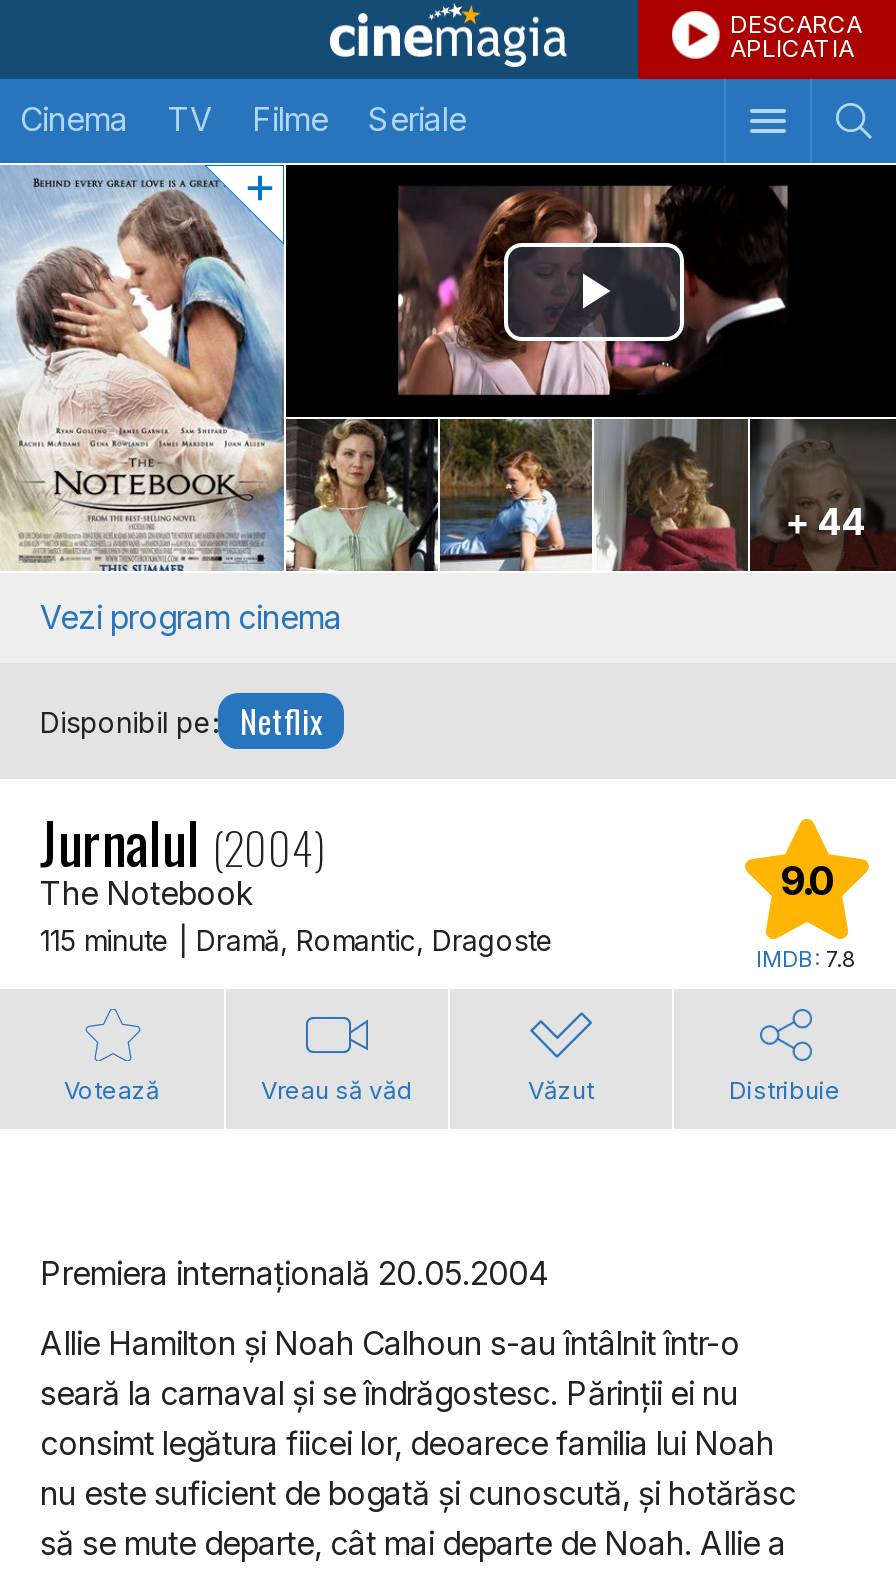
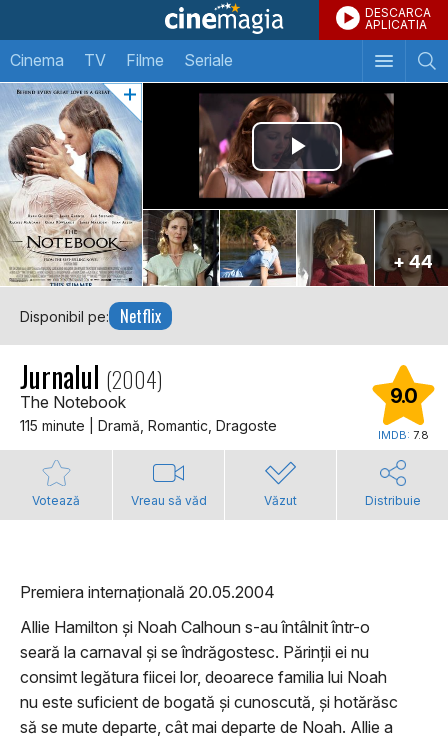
[40,597,342,637] Vezi program cinema -> none

